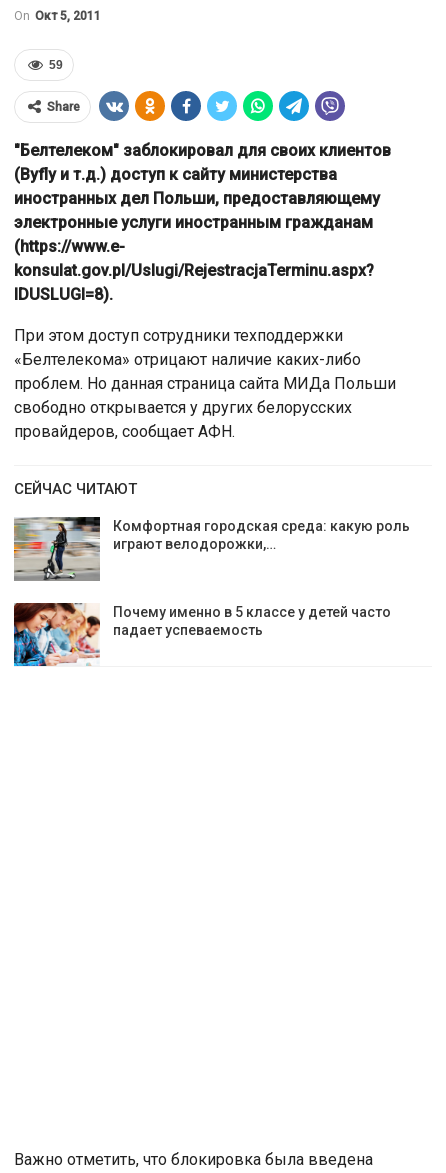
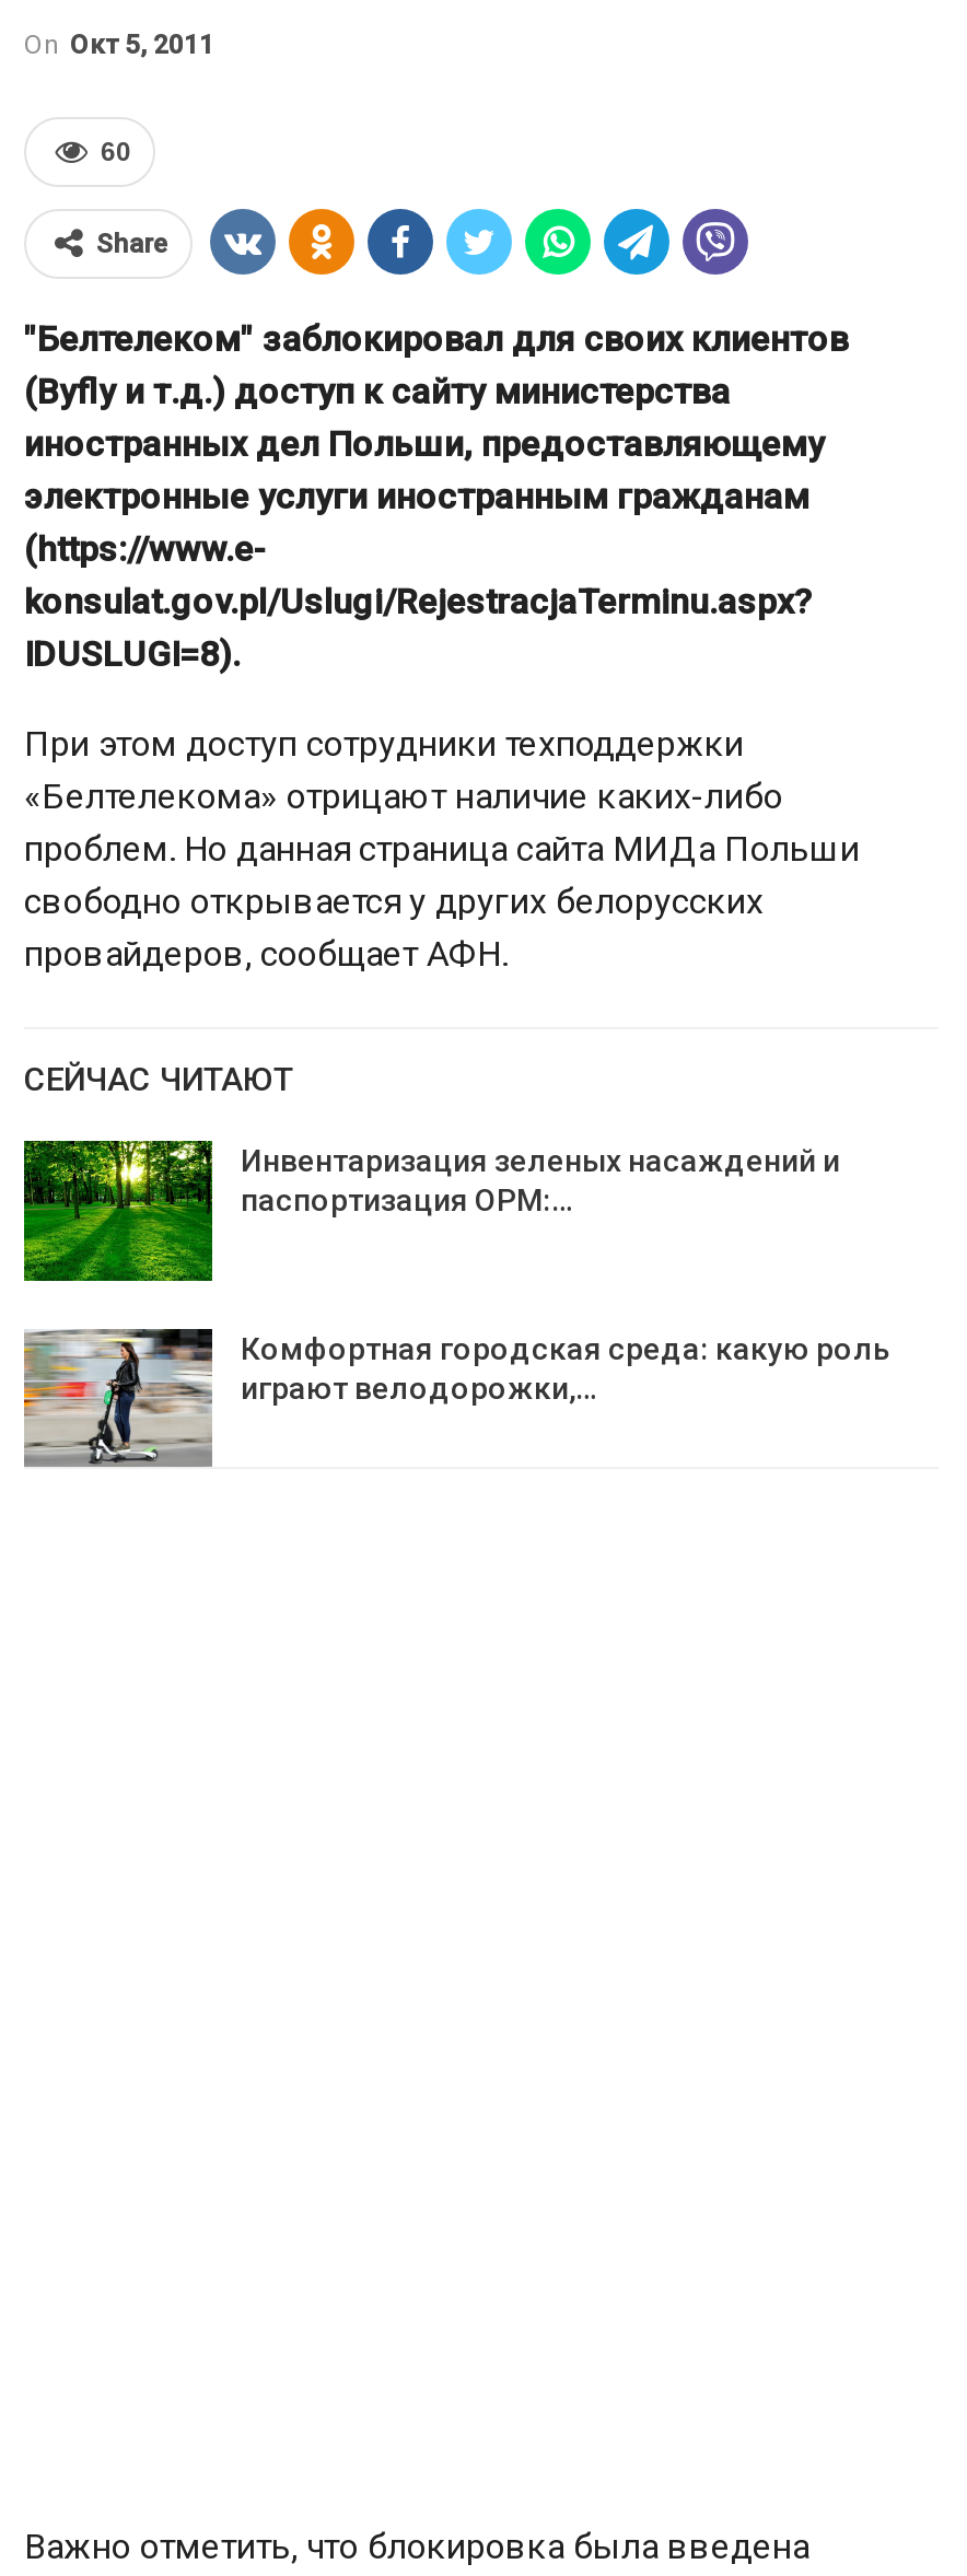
[49,58,63,72] 59 -> [101,137,131,167] 60
none -> [22,1139,840,1283] [image] | Инвентаризация зеленых насаждений и | паспортизация ОРМ:…
moved [12,515,410,580] -> [20,1325,890,1467]: [image] | Комфортная городская среда: какую роль | играют велодорожки,…
[13,602,391,667] [image] | Почему именно в 5 классе у детей часто | падает успеваемость -> none

